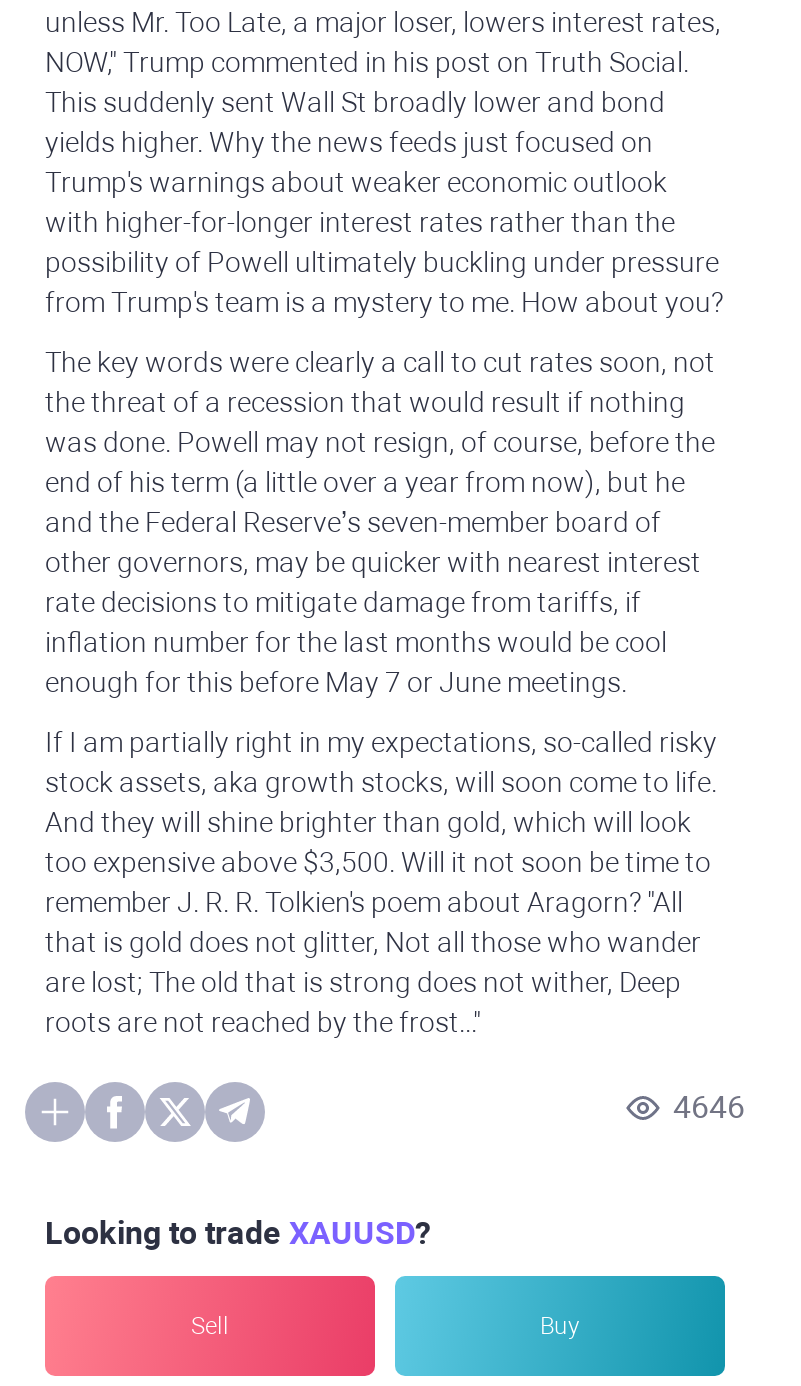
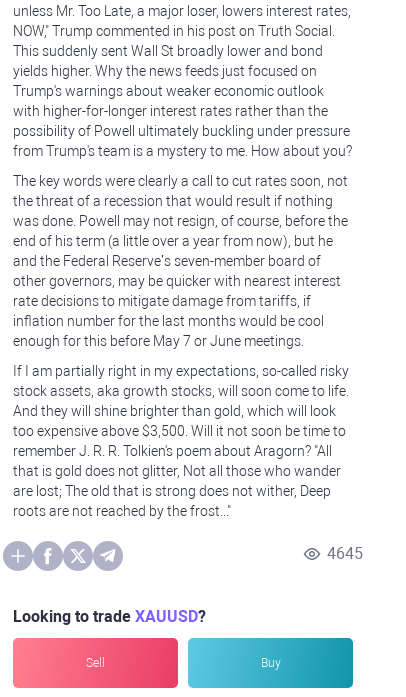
[673,1087,745,1125] 4646 -> [327,543,363,562] 4645

